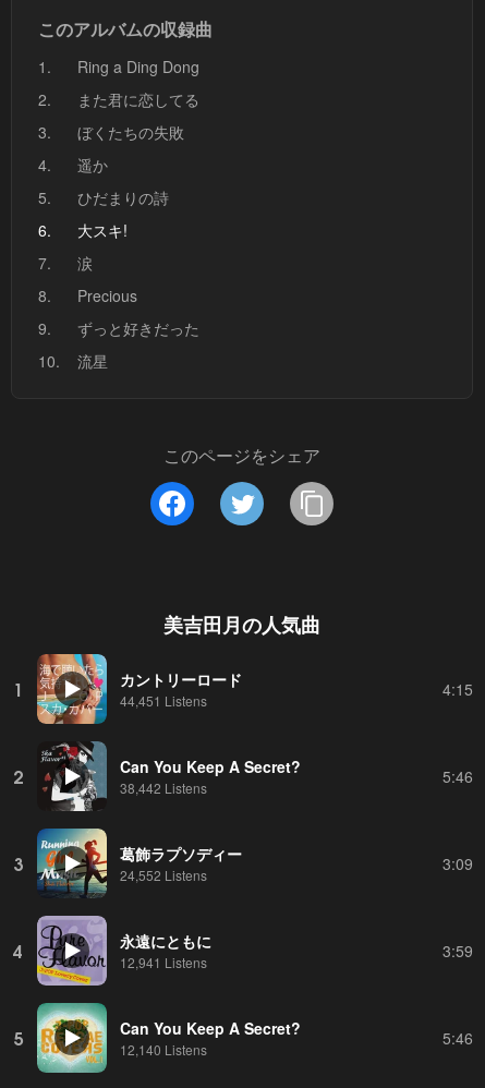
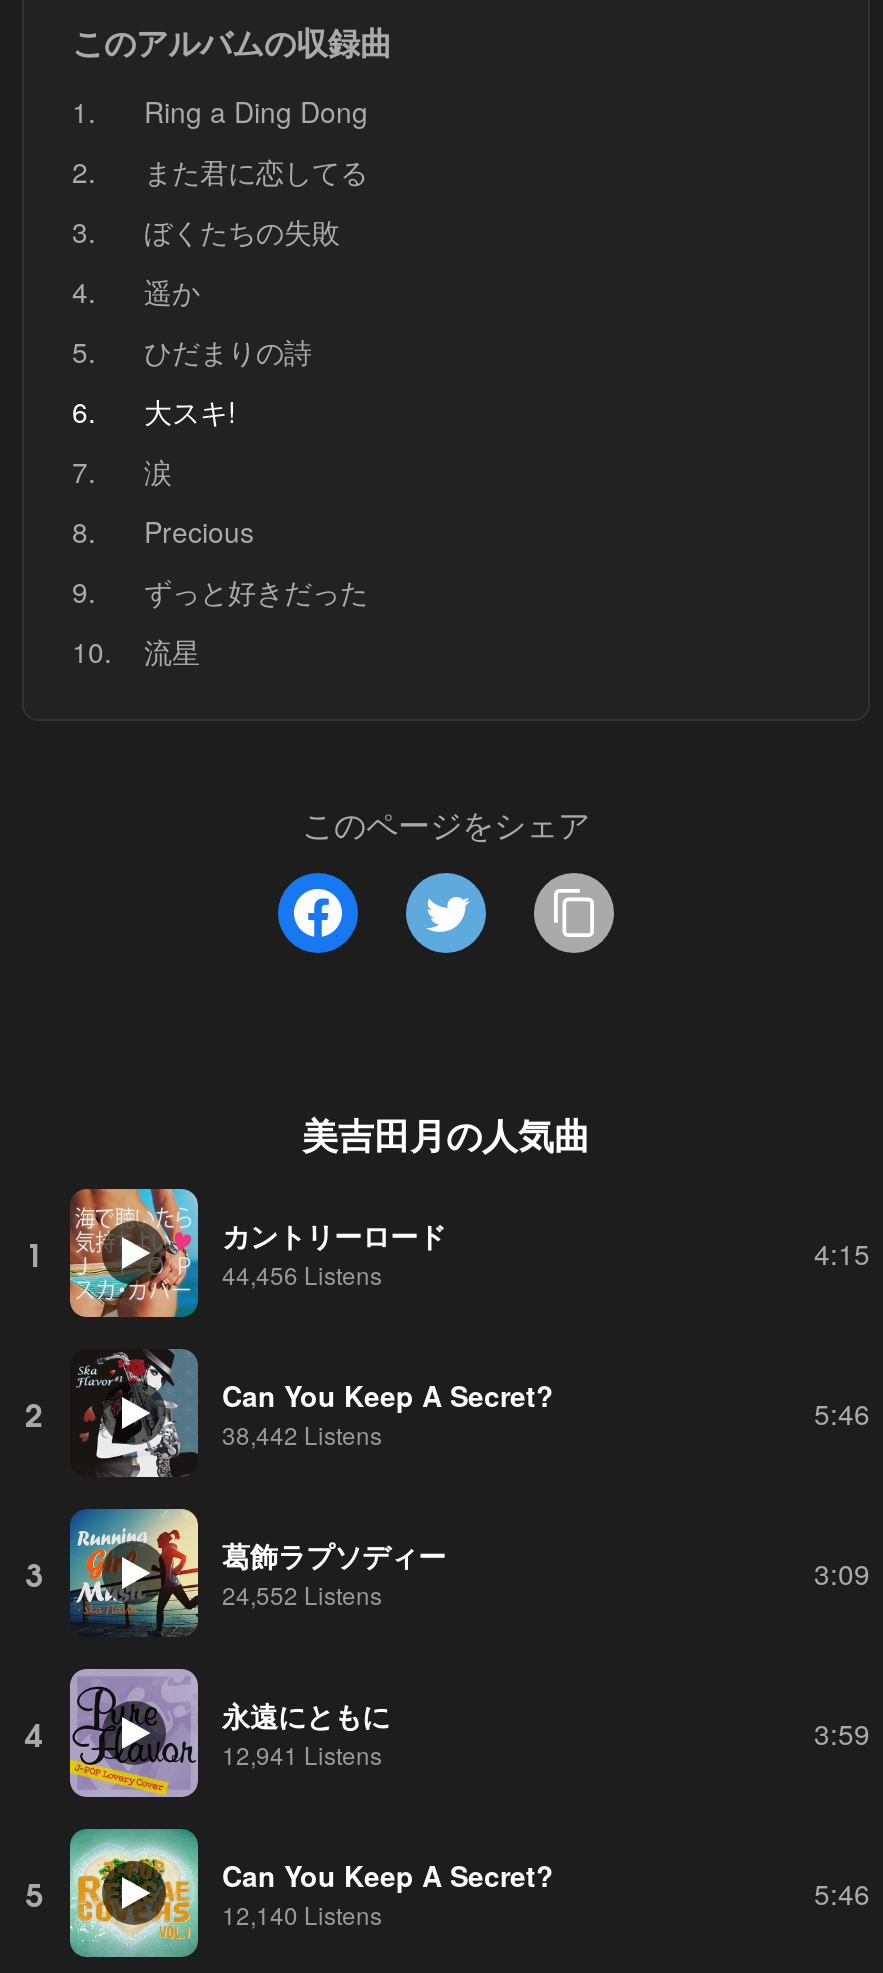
[120,691,207,709] 44,451 Listens -> [222,1256,382,1290] 44,456 Listens

